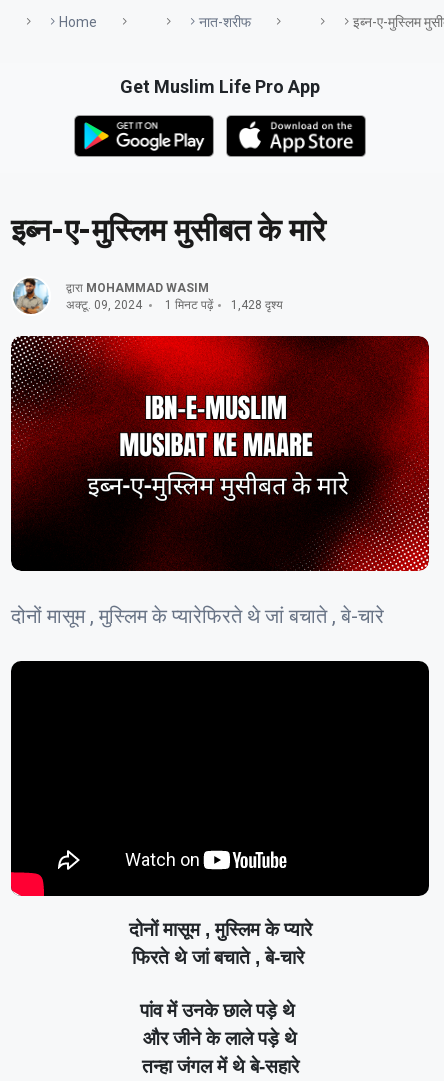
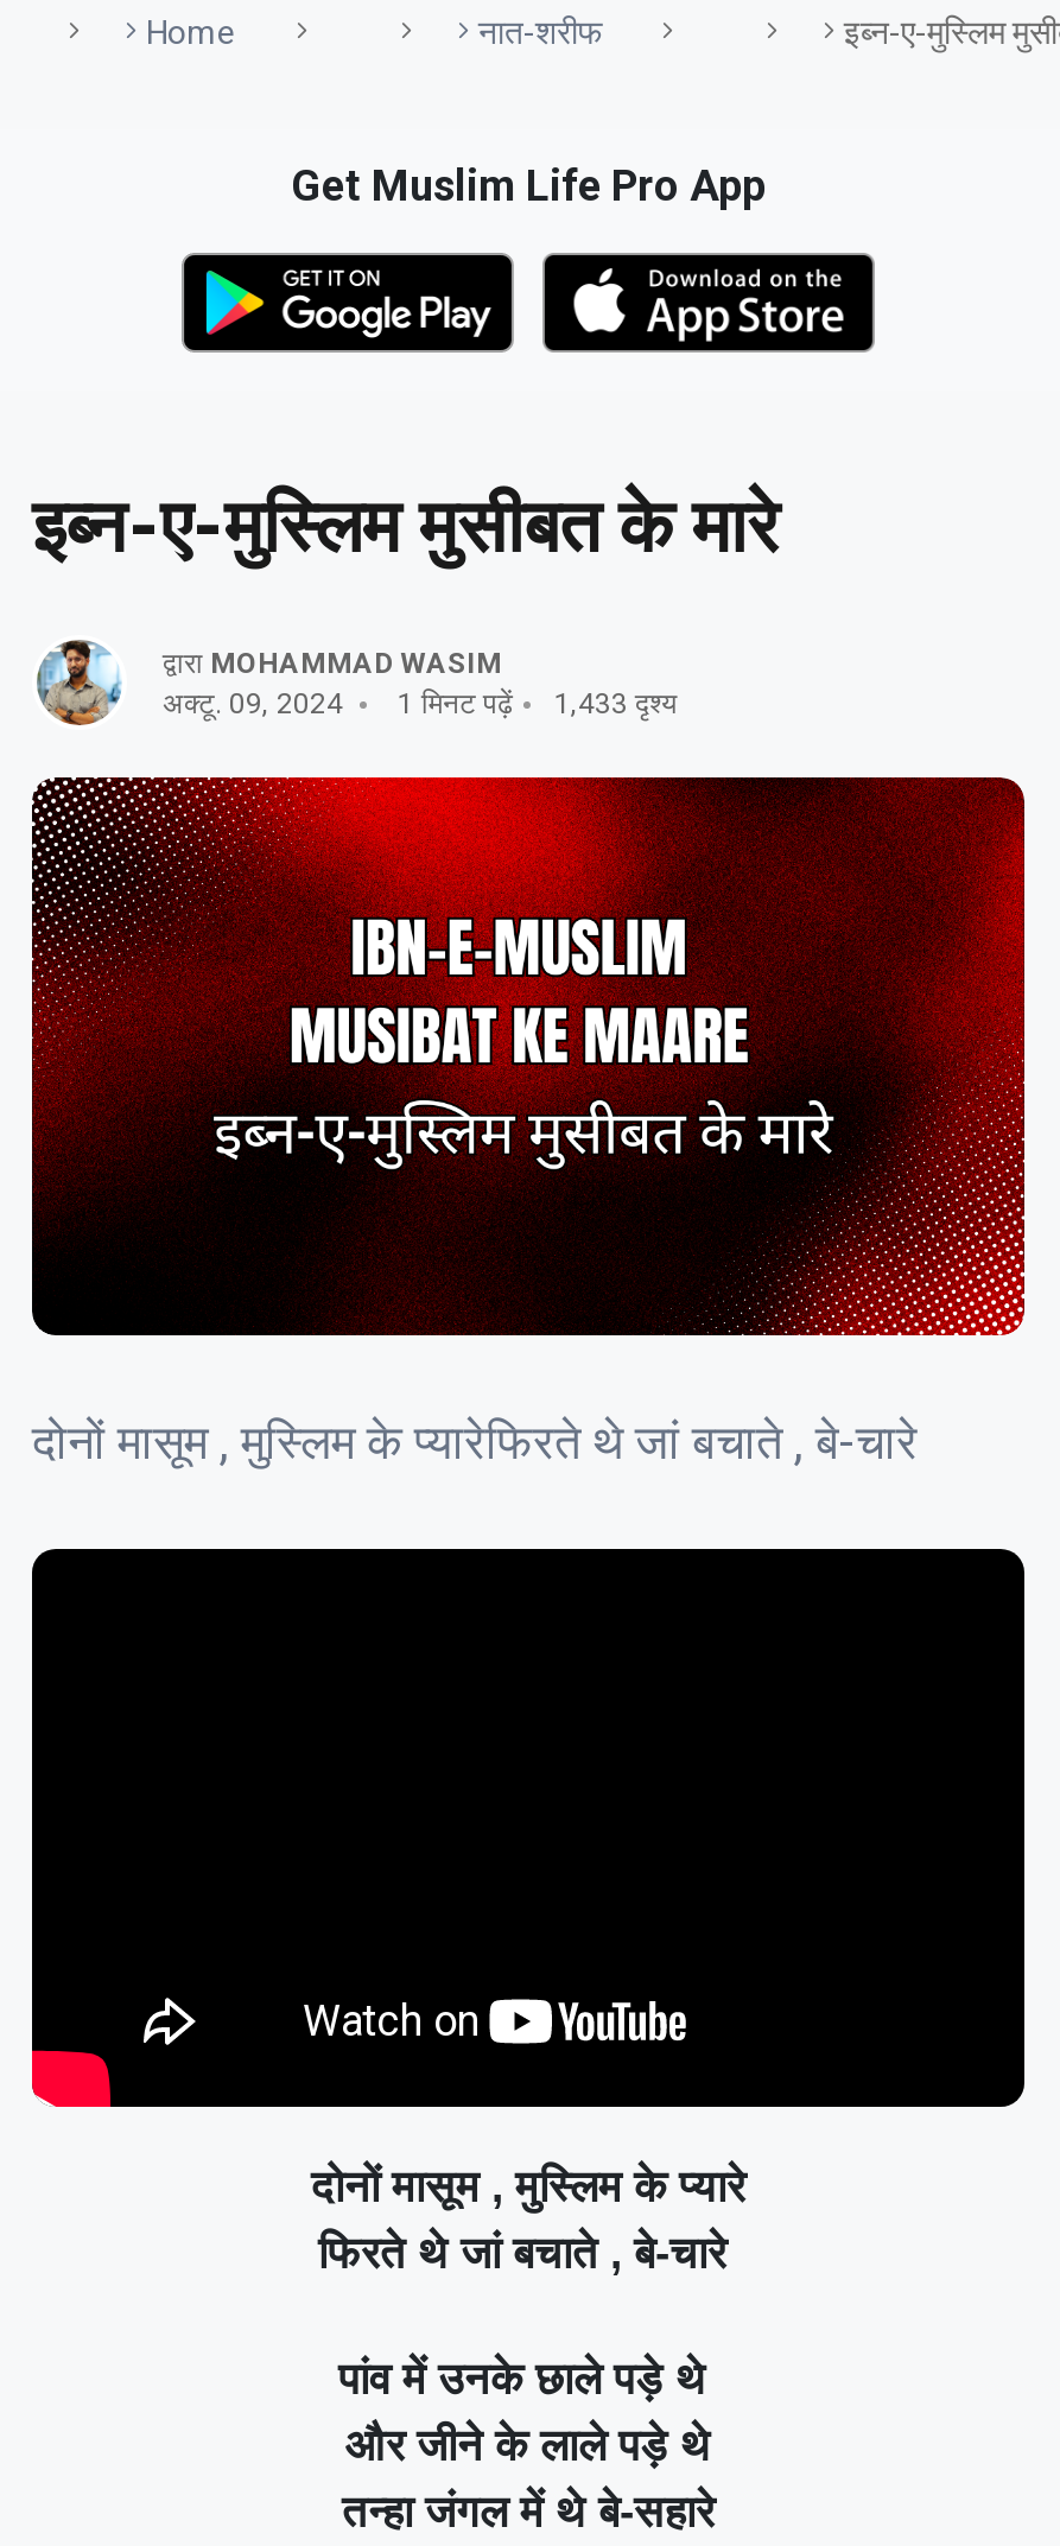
[66,298,283,312] अक्टू. 09, 2024 1 मिनट पढ़ें 1,428 दृश्य -> [163,687,678,720] अक्टू. 09, 2024 1 मिनट पढ़ें 1,433 दृश्य

